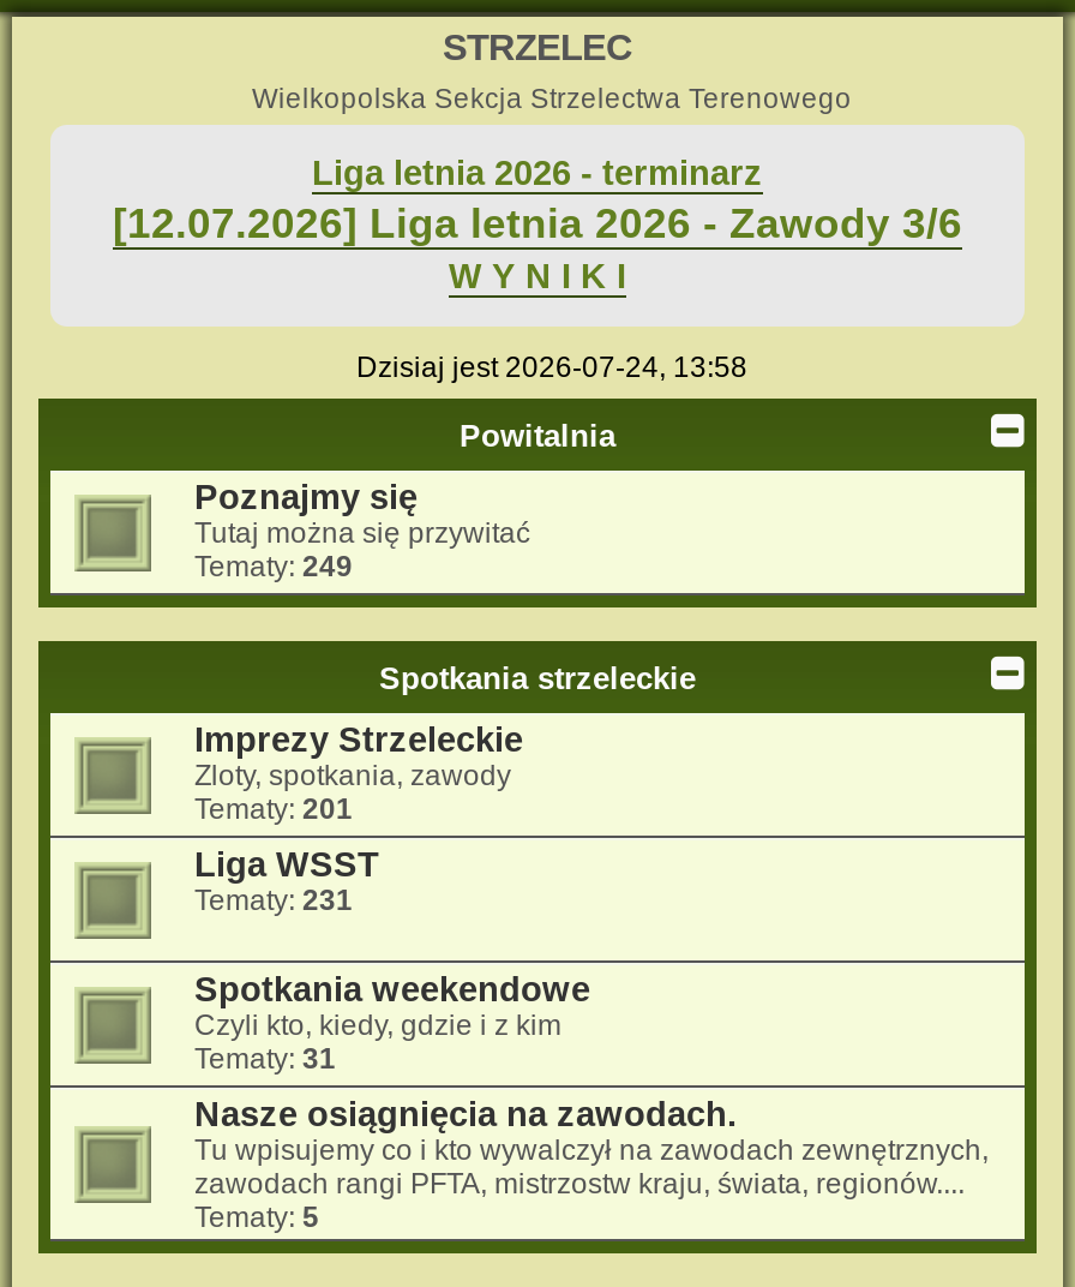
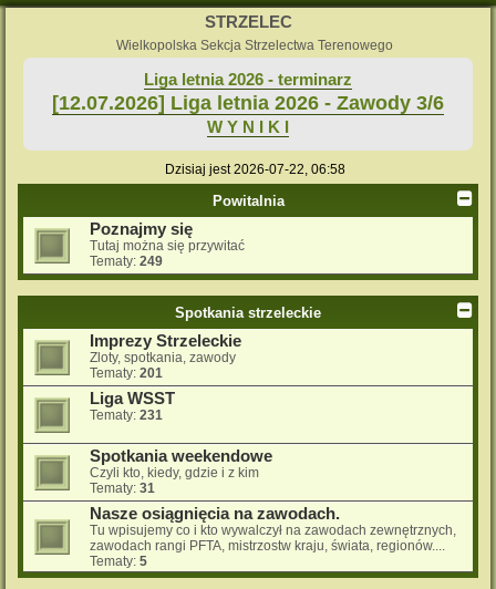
[356,351,747,385] Dzisiaj jest 2026-07-24, 13:58 -> [164,162,345,177] Dzisiaj jest 2026-07-22, 06:58

